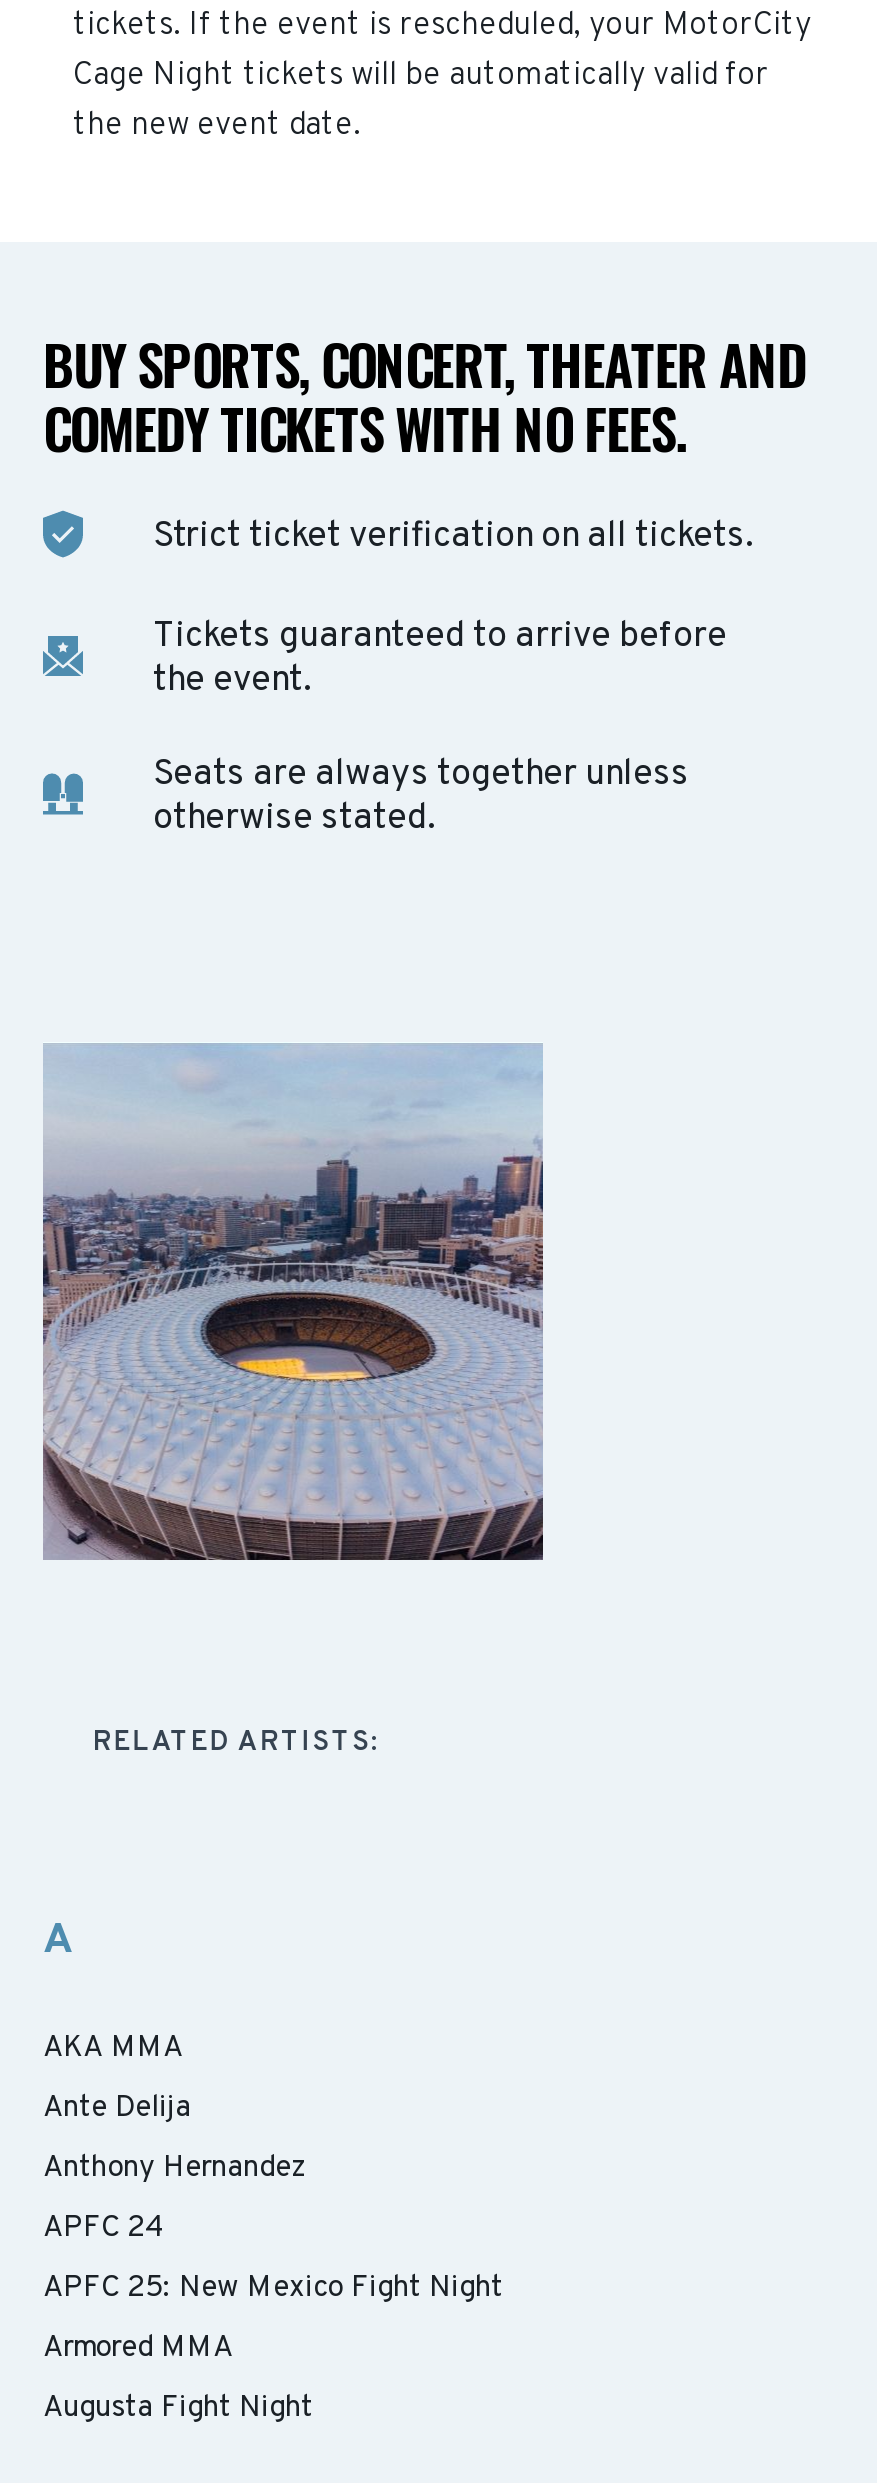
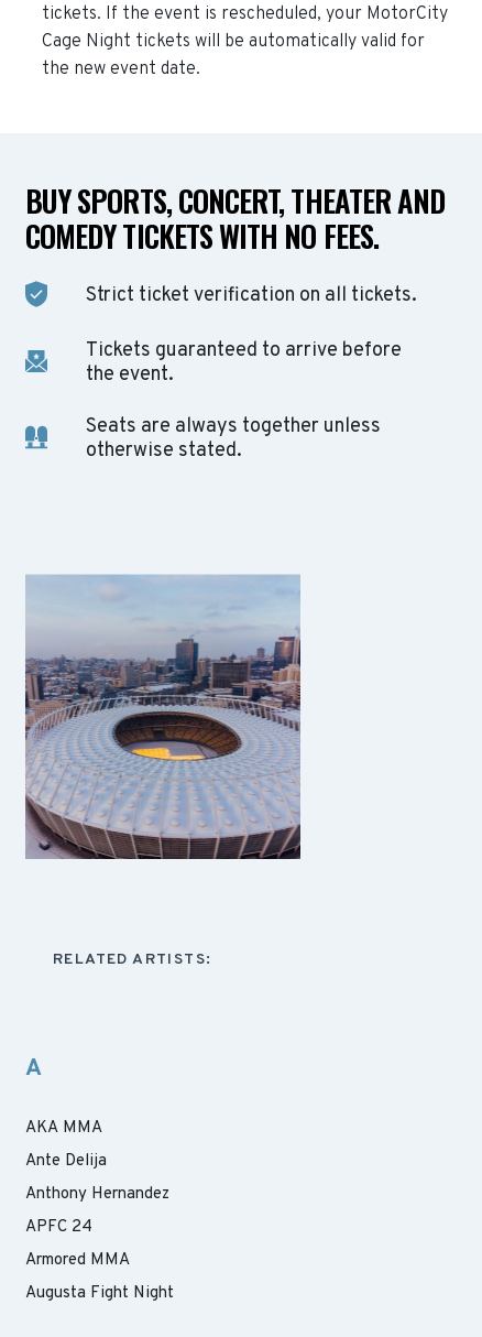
[43,2270,503,2308] APFC 25: New Mexico Fight Night -> none

